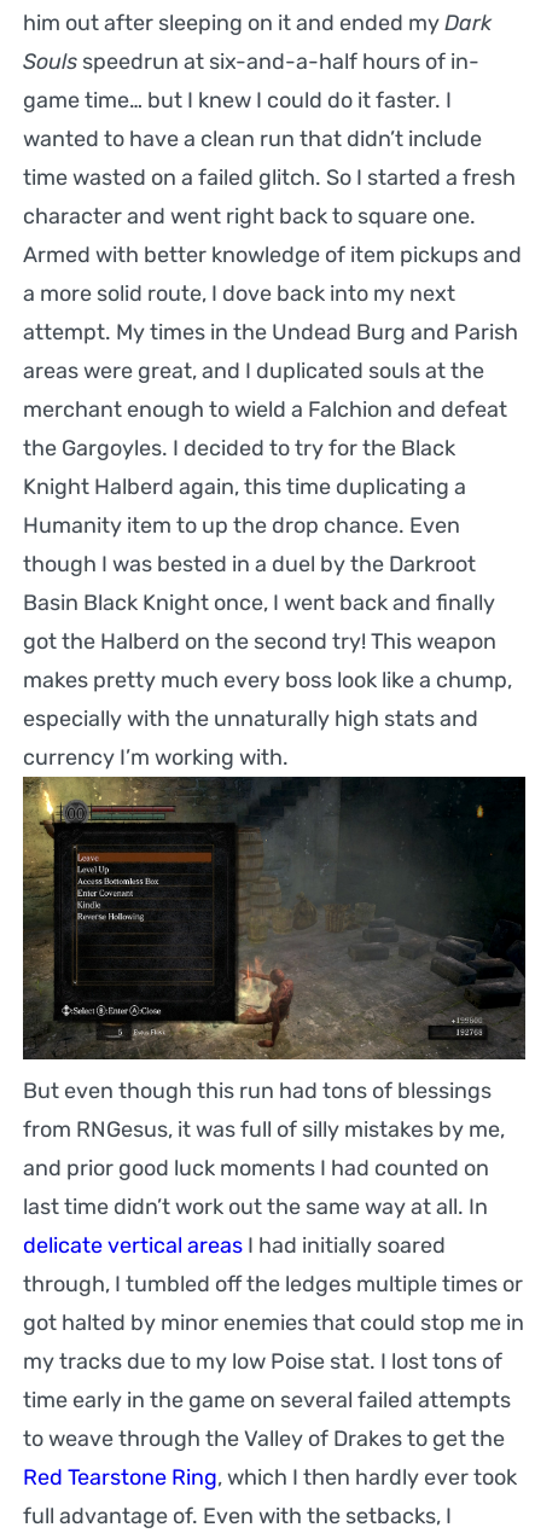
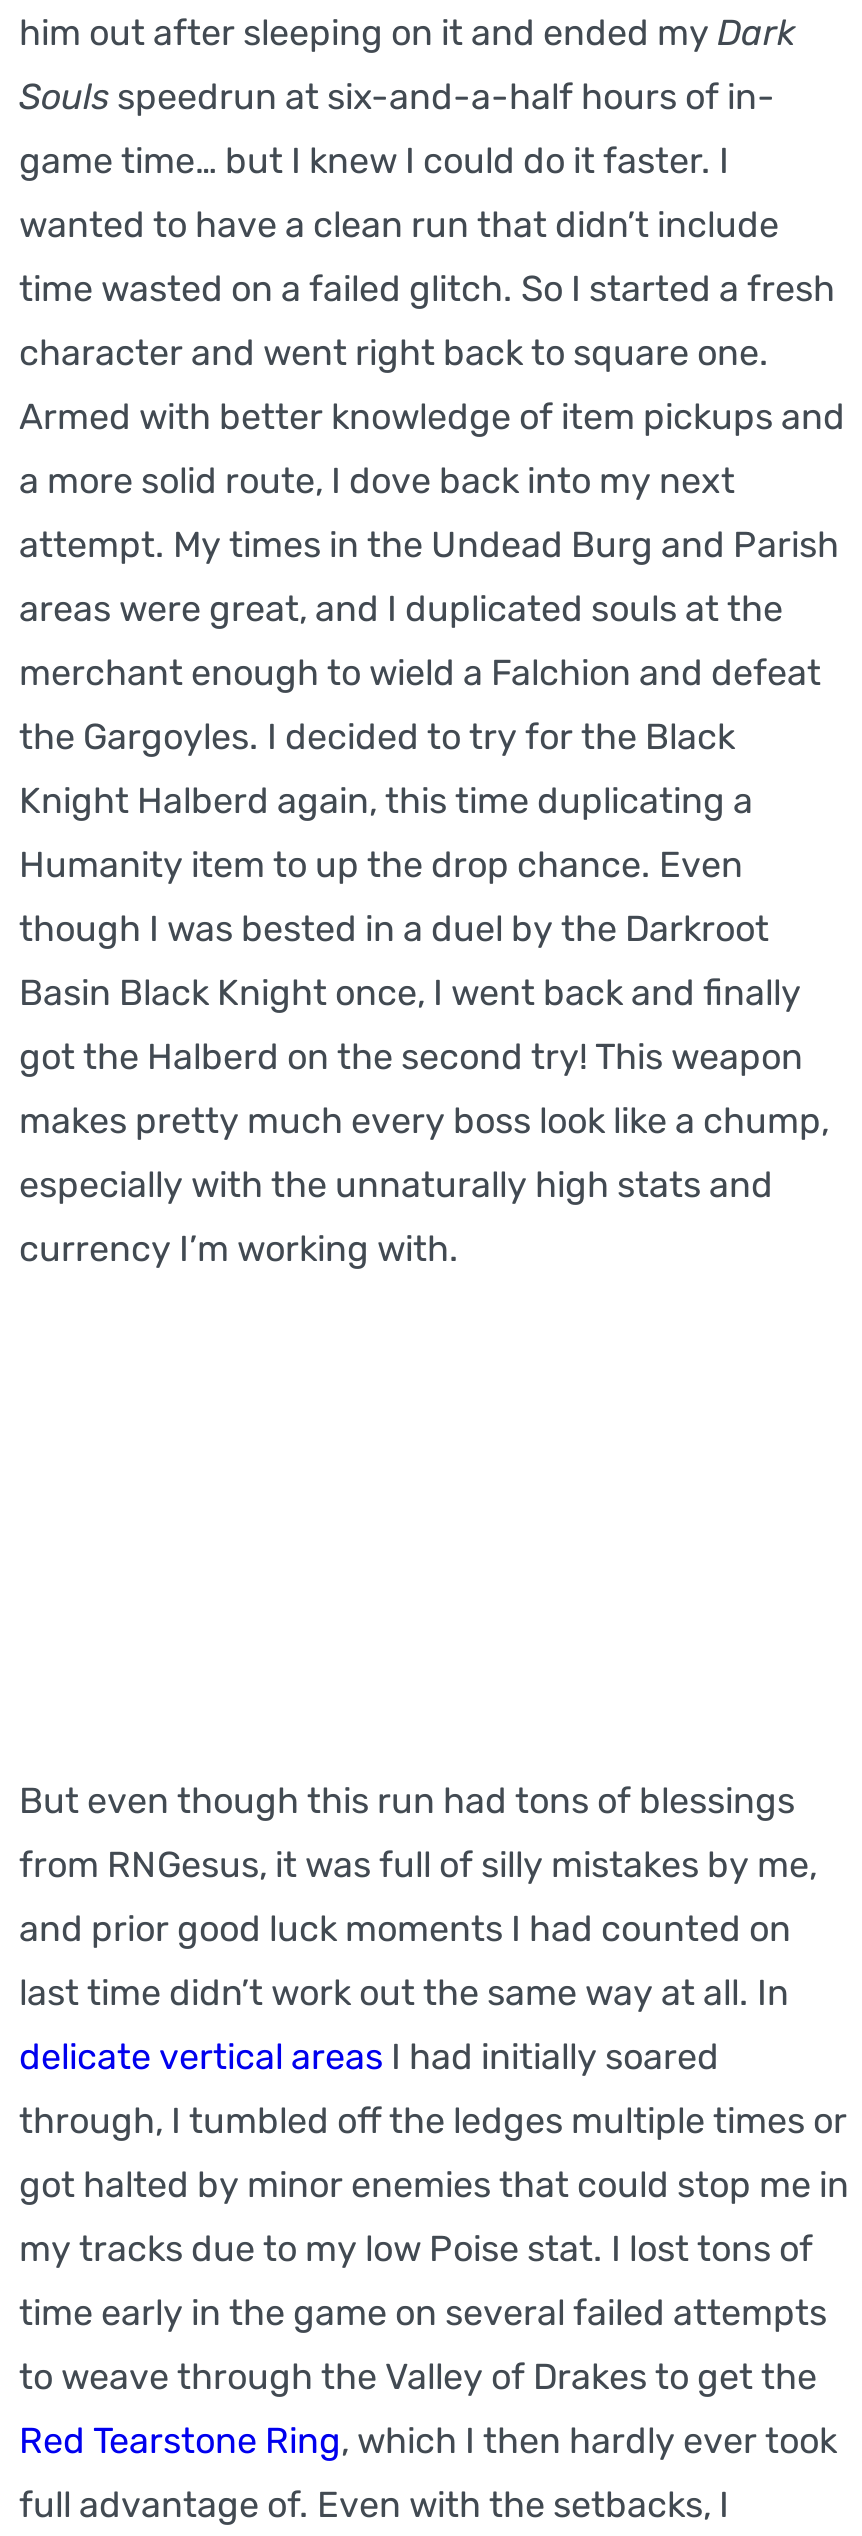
[22,776,527,1061] [image] -> none

